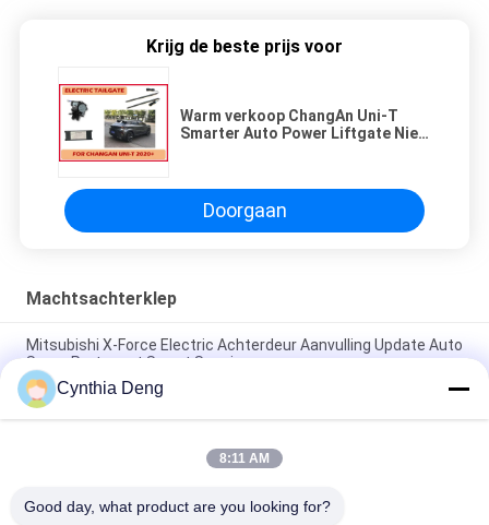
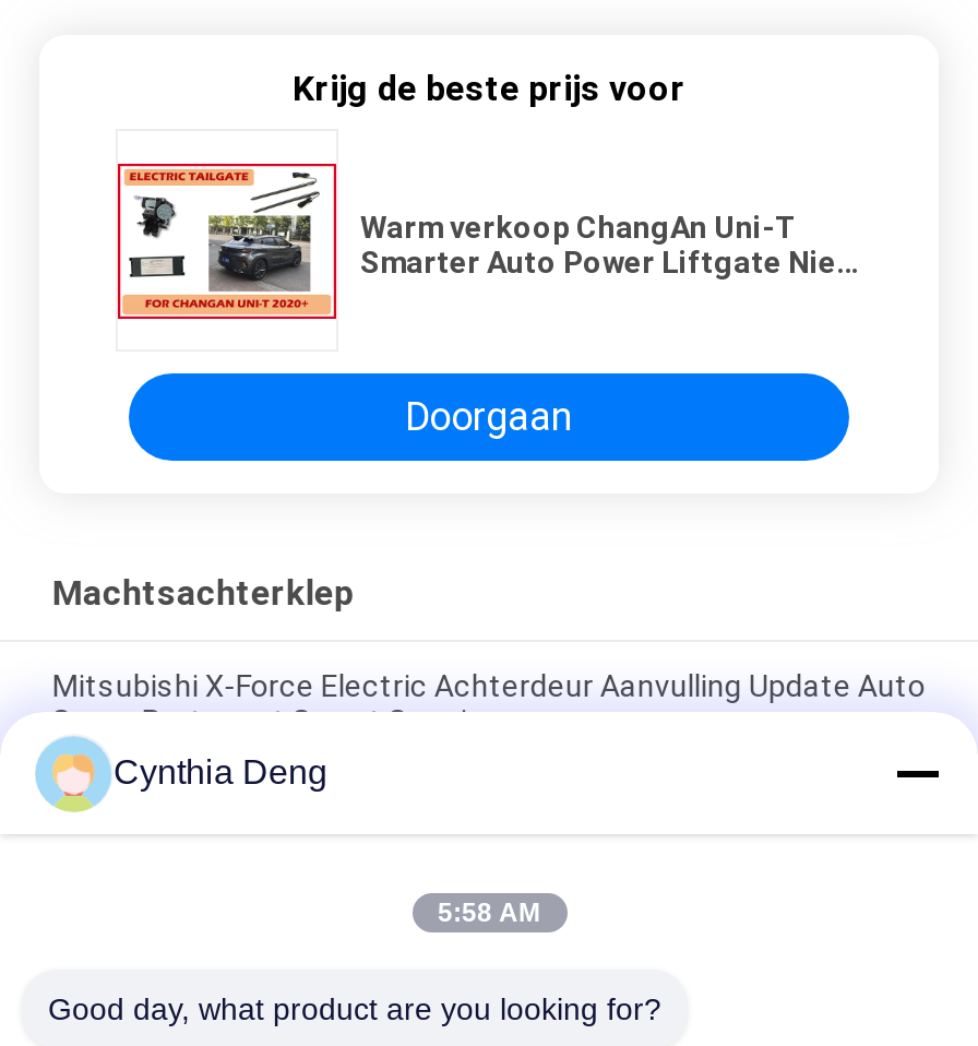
[219,451,270,466] 8:11 AM -> [438,898,540,928] 5:58 AM

